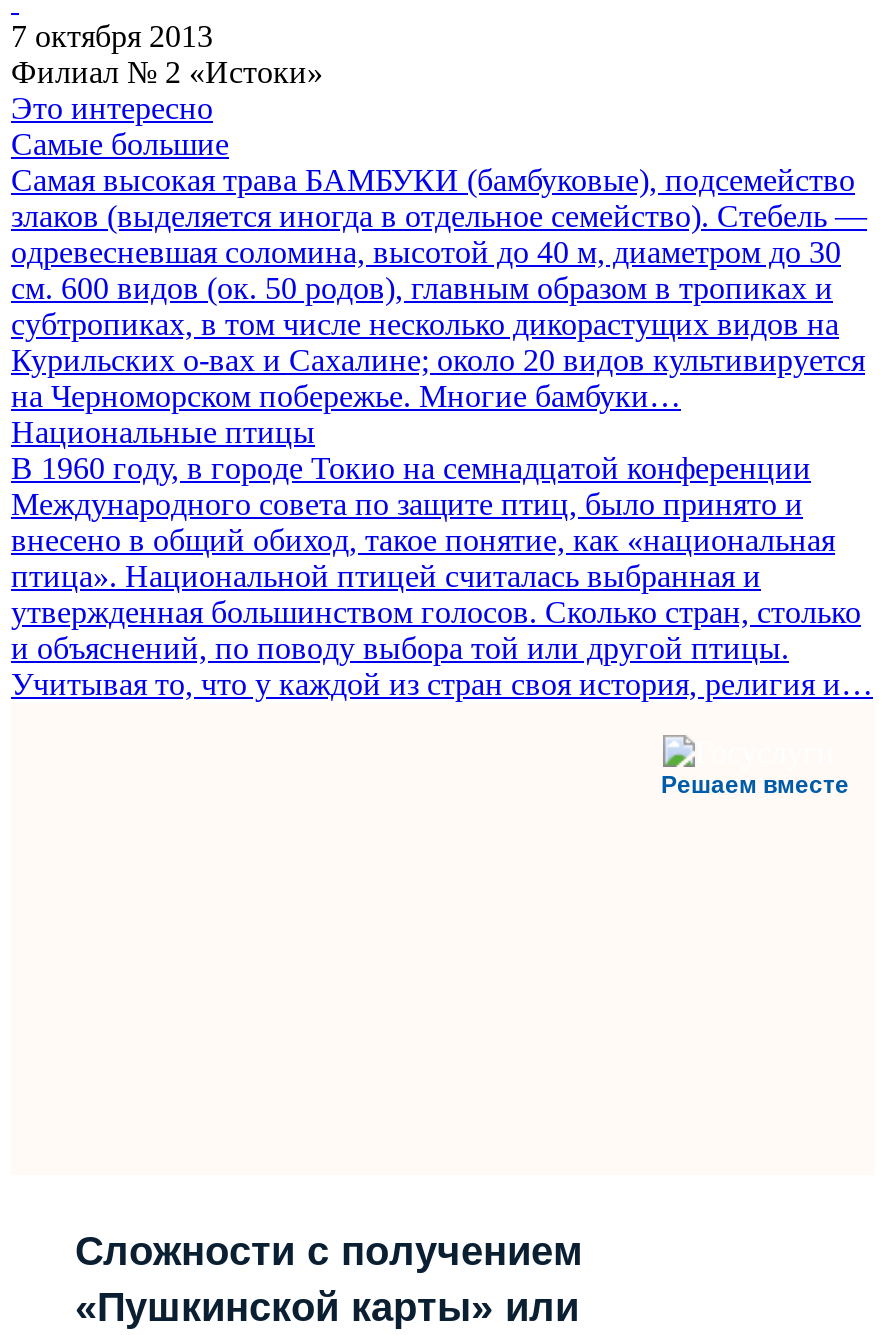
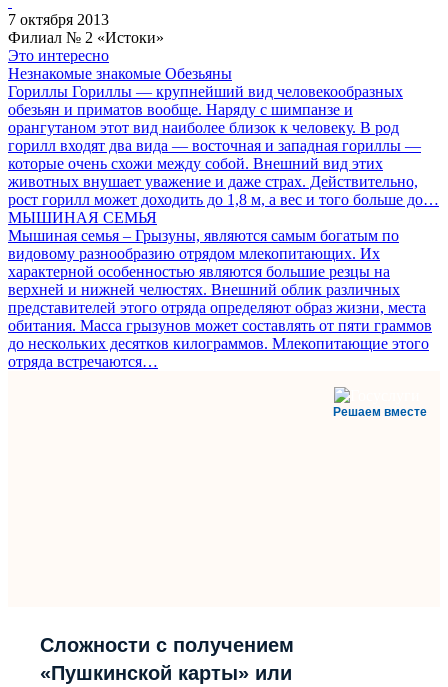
[11,127,873,701] Самые большие | Самая высокая трава БАМБУКИ (бамбуковые), подсемейство | злаков (выделяется иногда в отдельное семейство). Стебель — | одревесневшая соломина, высотой до 40 м, диаметром до 30 | см. 600 видов (ок. 50 родов), главным образом в тропиках и | субтропиках, в том числе несколько дикорастущих видов на | Курильских о-вах и Сахалине; около 20 видов культивируется | на Черноморском побережье. Многие бамбуки… | Национальные птицы | В 1960 году, в городе Токио на семнадцатой конференции | Международного совета по защите птиц, было принято и | внесено в общий обиход, такое понятие, как «национальная | птица». Национальной птицей считалась выбранная и | утвержденная большинством голосов. Сколько стран, столько | и объяснений, по поводу выбора той или другой птицы. | Учитывая то, что у каждой из стран своя история, религия и… -> [8,65,439,370] Незнакомые знакомые Обезьяны | Гориллы Гориллы — крупнейший вид человекообразных | обезьян и приматов вообще. Наряду с шимпанзе и | орангутаном этот вид наиболее близок к человеку. В род | горилл входят два вида — восточная и западная гориллы — | которые очень схожи между собой. Внешний вид этих | животных внушает уважение и даже страх. Действительно, | рост горилл может доходить до 1,8 м, а вес и того больше до… | МЫШИНАЯ СЕМЬЯ | Мышиная семья – Грызуны, являются самым богатым по | видовому разнообразию отрядом млекопитающих. Их | характерной особенностью являются большие резцы на | верхней и нижней челюстях. Внешний облик различных | представителей этого отряда определяют образ жизни, места | обитания. Масса грызунов может составлять от пяти граммов | до нескольких десятков килограммов. Млекопитающие этого | отряда встречаются…

